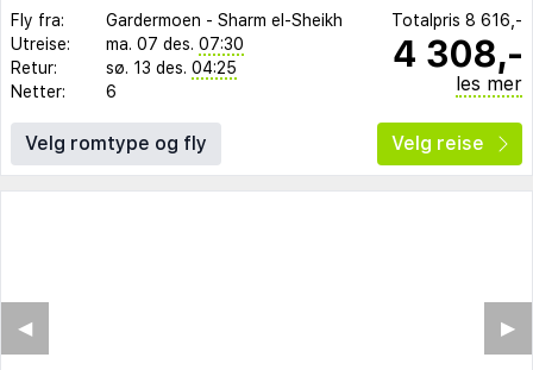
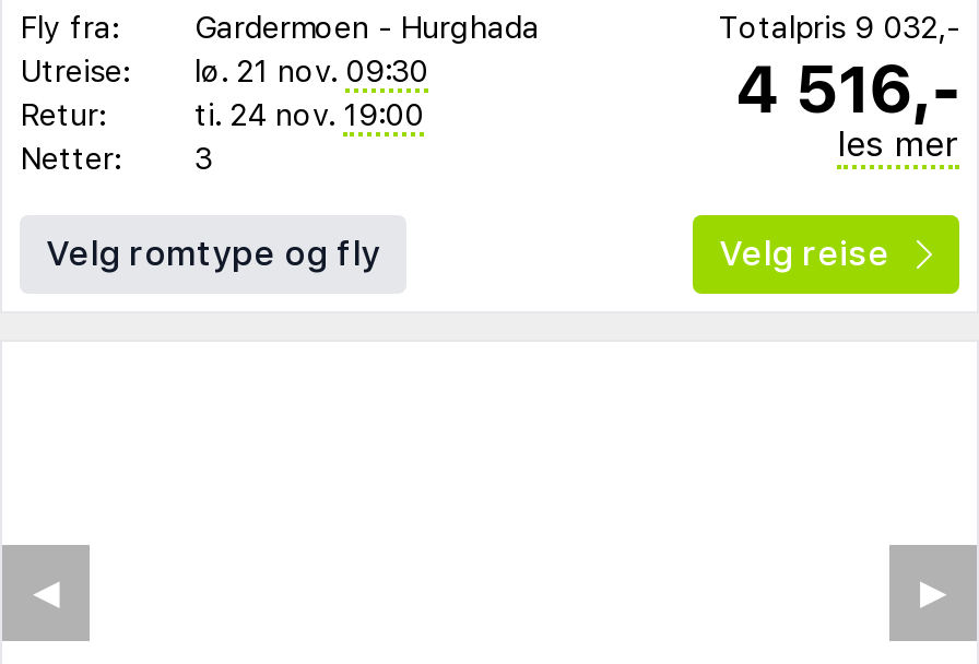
[106,11,343,30] Gardermoen - Sharm el-Sheikh -> [194,11,540,46] Gardermoen - Hurghada
[391,11,522,30] Totalpris 8 616,- -> [719,11,959,46] Totalpris 9 032,-
[11,35,244,54] Utreise: ma. 07 des. 07:30 -> [20,55,428,90] Utreise: lø. 21 nov. 09:30
[393,32,522,75] 4 308,- -> [735,50,959,129] 4 516,-
[106,58,237,77] sø. 13 des. 04:25 -> [194,99,424,133] ti. 24 nov. 19:00
[106,82,117,101] 6 -> [194,142,212,177] 3

